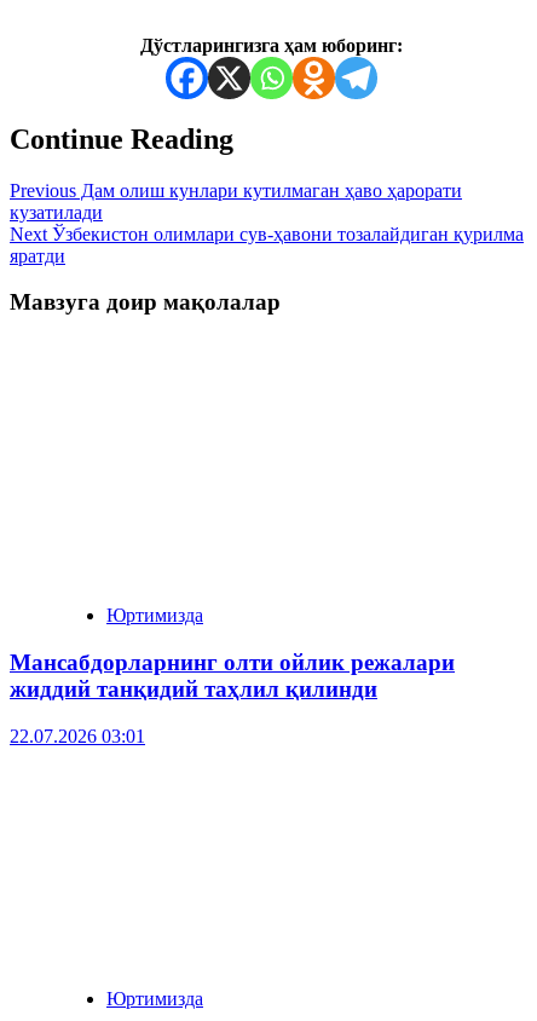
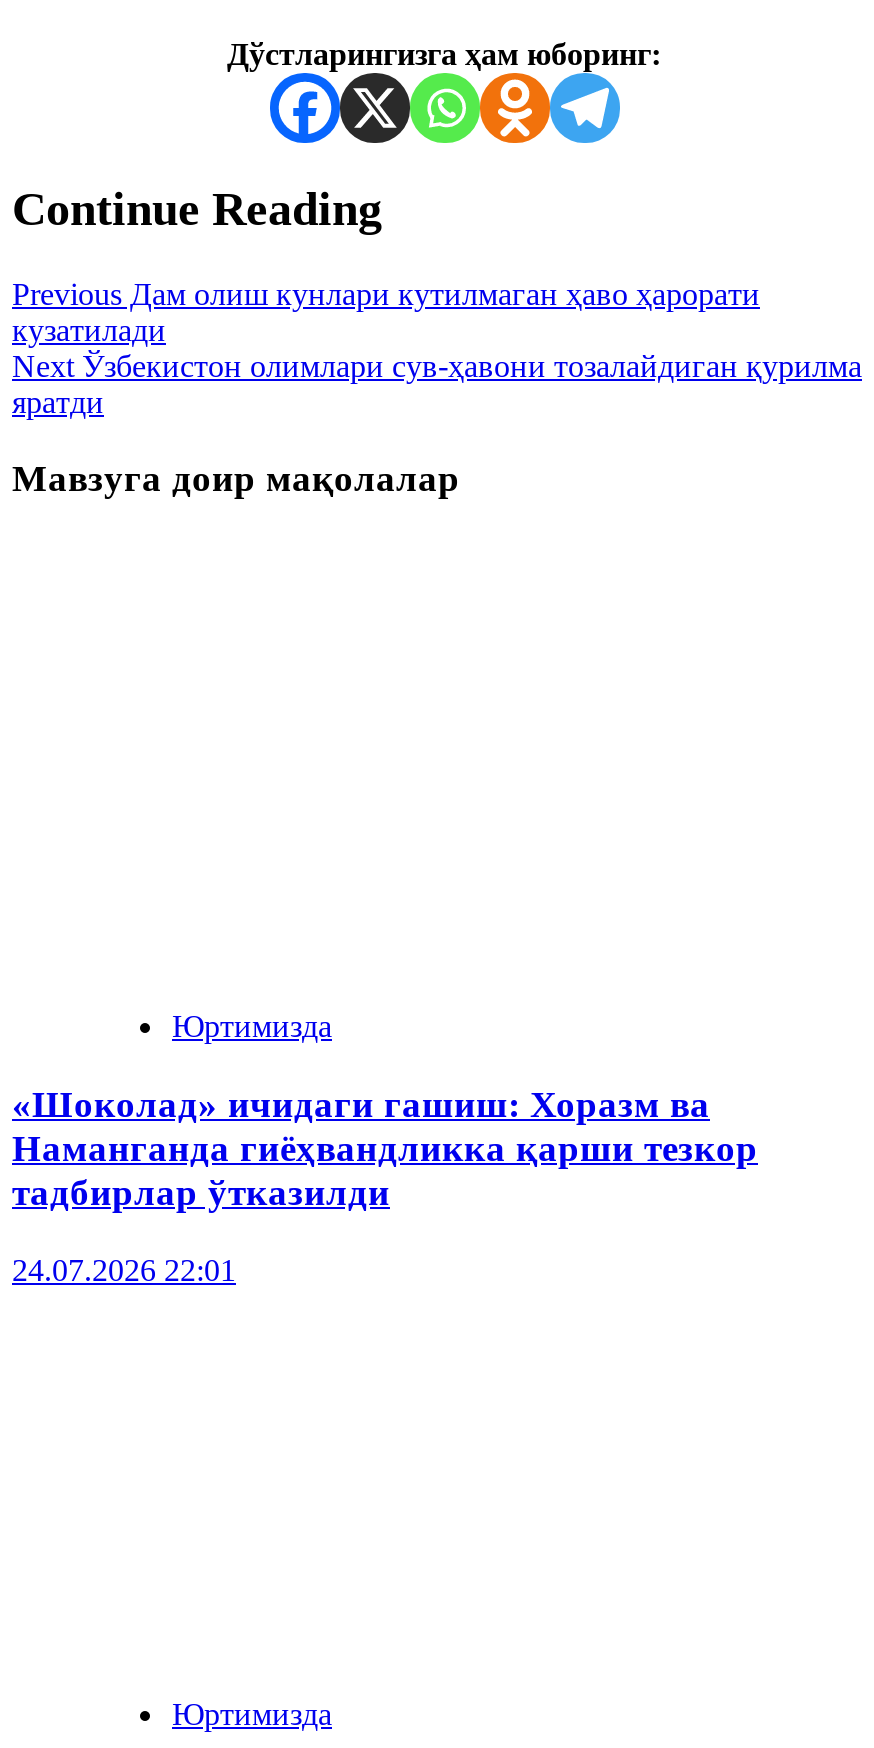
[10,649,455,701] Мансабдорларнинг олти ойлик режалари | жиддий танқидий таҳлил қилинди -> [12,1083,758,1213] «Шоколад» ичидаги гашиш: Хоразм ва | Наманганда гиёҳвандликка қарши тезкор | тадбирлар ўтказилди
[10,725,145,746] 22.07.2026 03:01 -> [12,1252,236,1286] 24.07.2026 22:01

